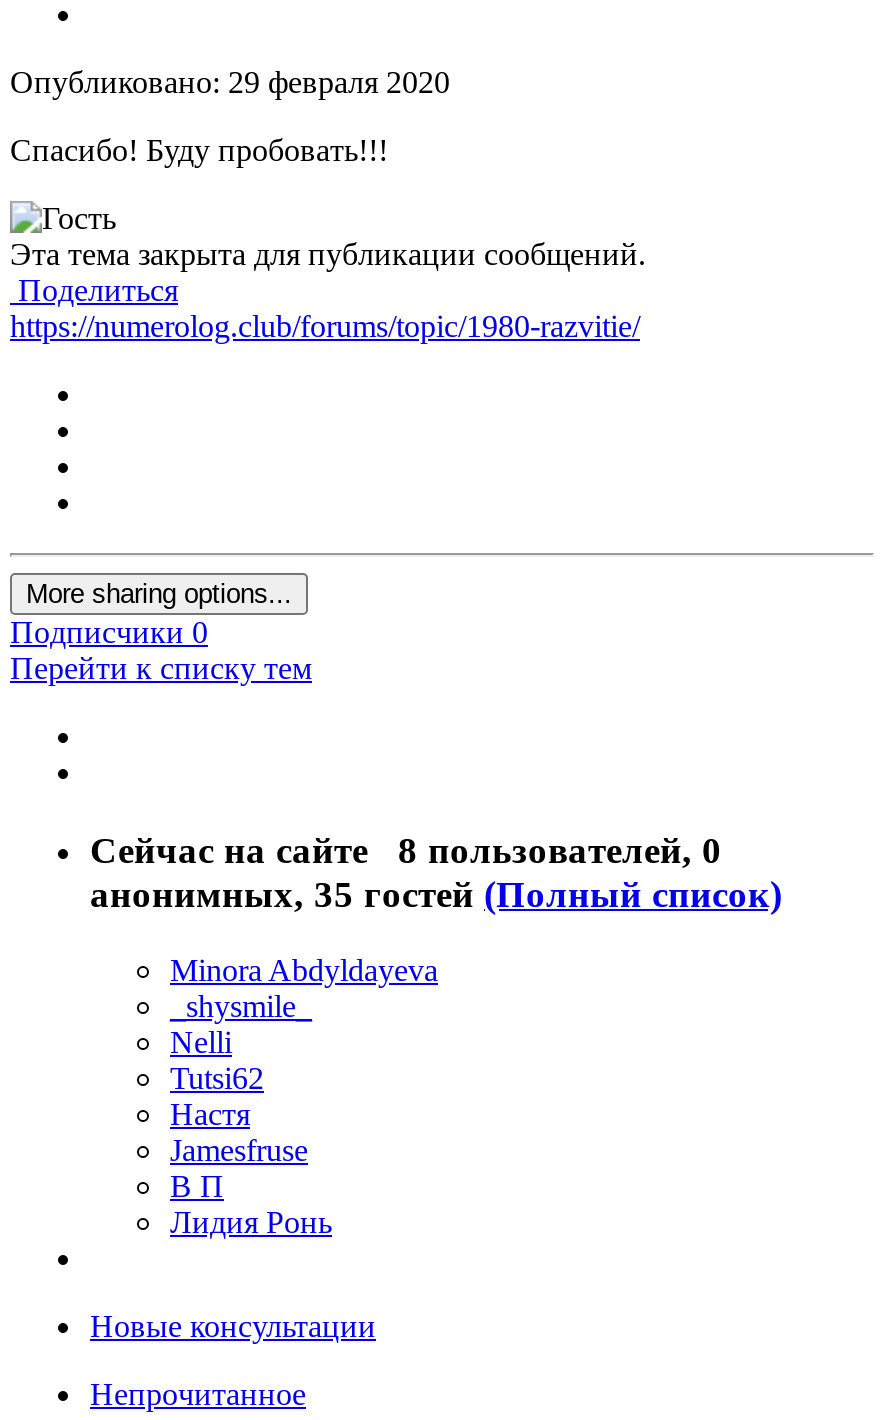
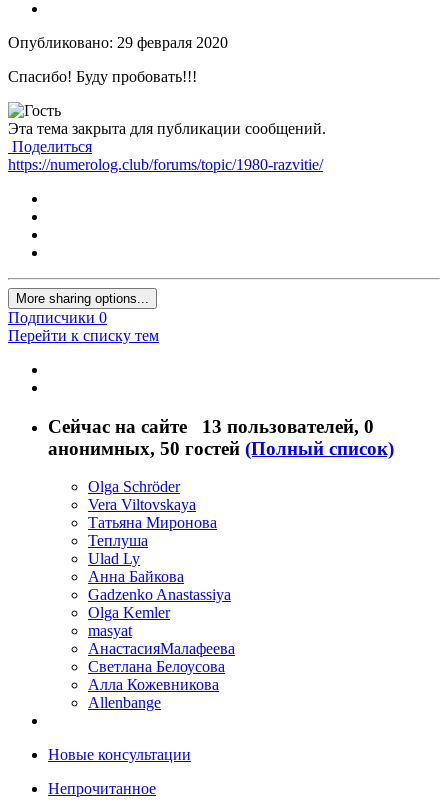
[90,828,782,914] Сейчас на сайте 8 пользователей, 0 | анонимных, 35 гостей (Полный список) -> [48,416,394,459] Сейчас на сайте 13 пользователей, 0 | анонимных, 50 гостей (Полный список)
[170,954,438,1240] Minora Abdyldayeva | _shysmile_ | Nelli | Tutsi62 | Настя | Jamesfruse | В П | Лидия Ронь -> [88,478,235,711] Olga Schröder | Vera Viltovskaya | Татьяна Миронова | Теплуша | Ulad Ly | Анна Байкова | Gadzenko Anastassiya | Olga Kemler | masyat | АнастасияМалафеева | Светлана Белоусова | Алла Кожевникова | Allenbange

